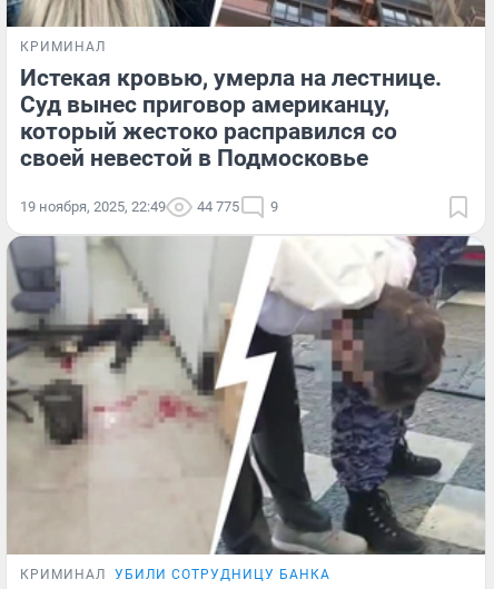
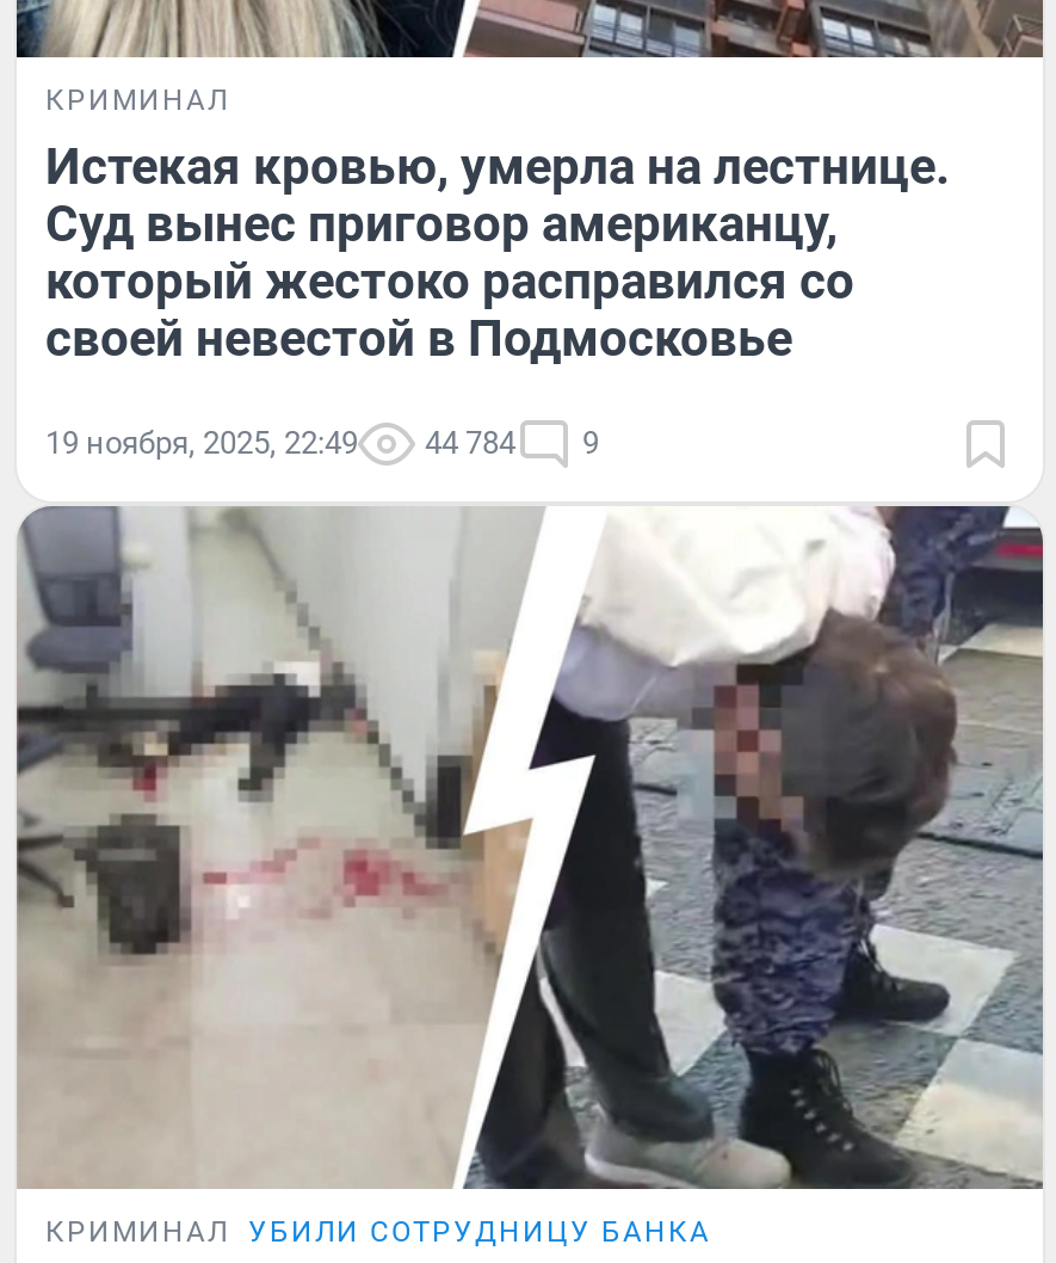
[20,198,278,214] 19 ноября, 2025, 22:49 44 775 9 -> [45,424,599,460] 19 ноября, 2025, 22:49 44 784 9

